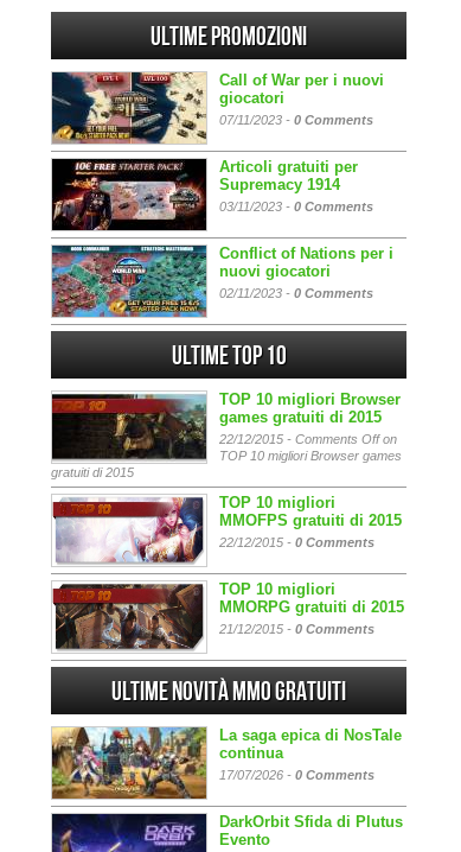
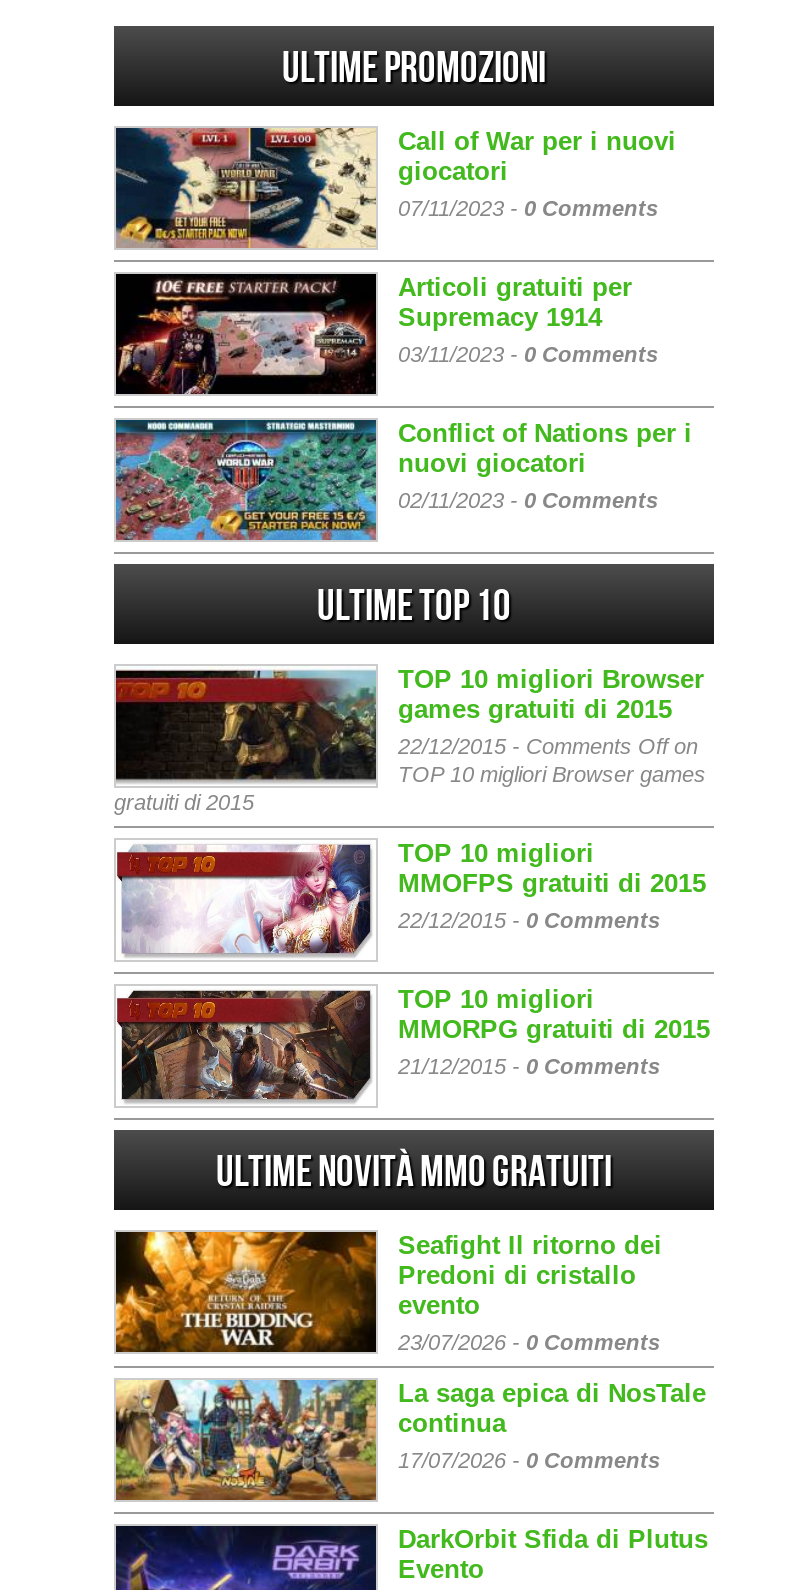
none -> [114,1230,662,1354] [image] | Seafight Il ritorno dei | Predoni di cristallo | evento | 23/07/2026 - 0 Comments

